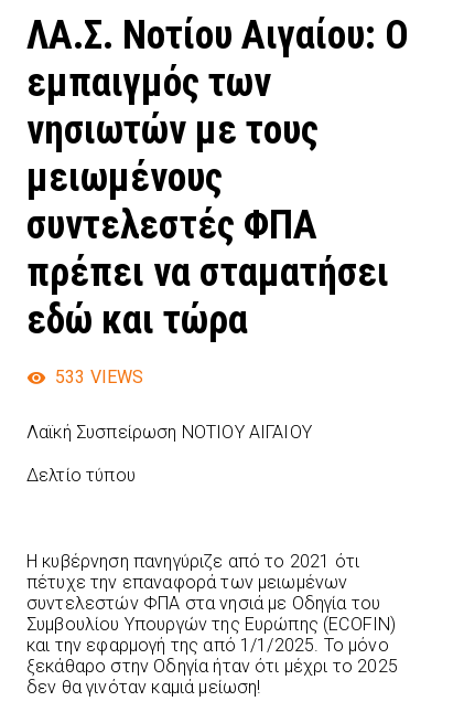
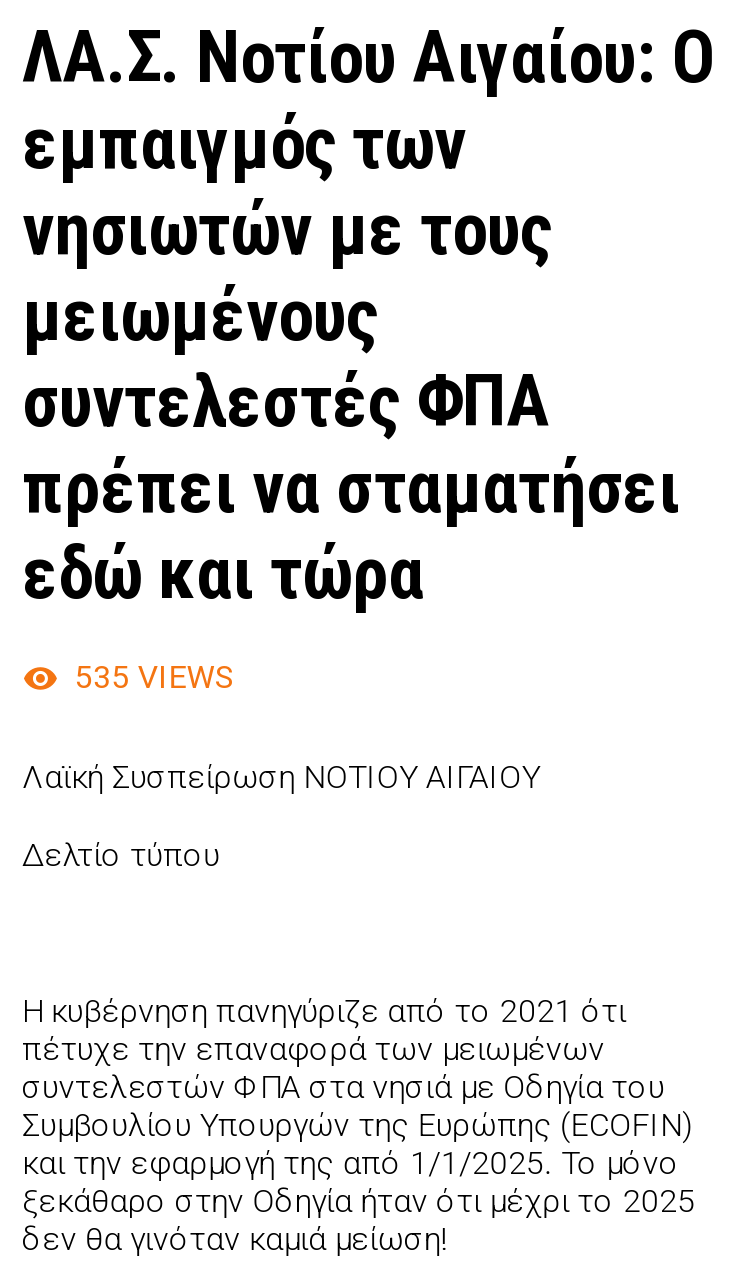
[55,366,144,387] 533 VIEWS -> [74,657,235,695] 535 VIEWS

